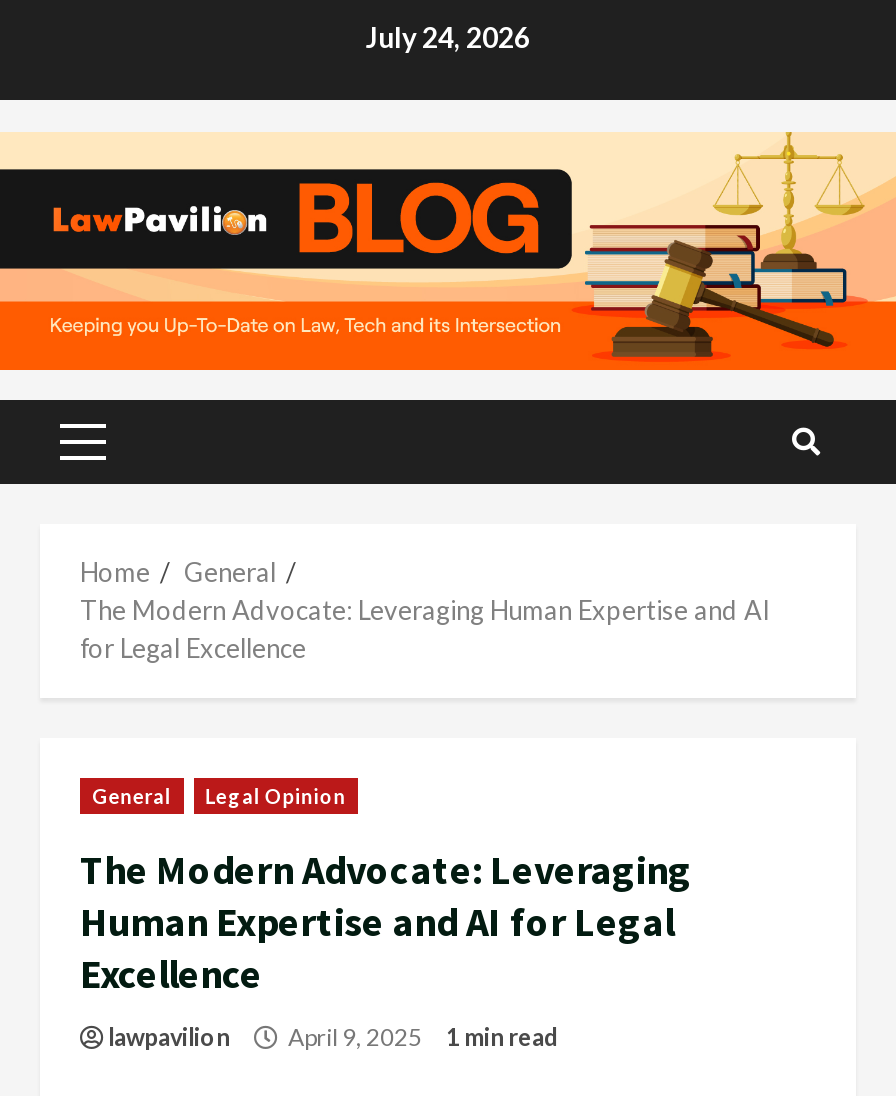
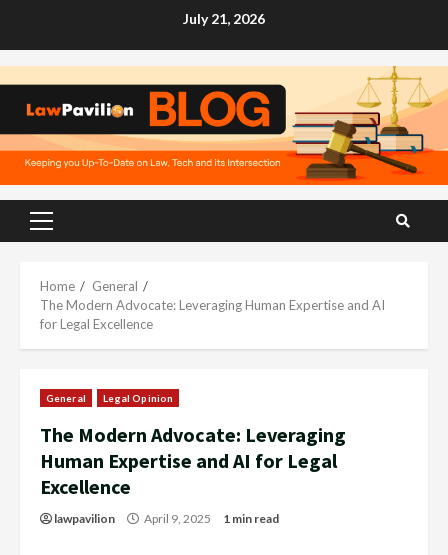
[366,19,530,53] July 24, 2026 -> [183,9,265,26] July 21, 2026

